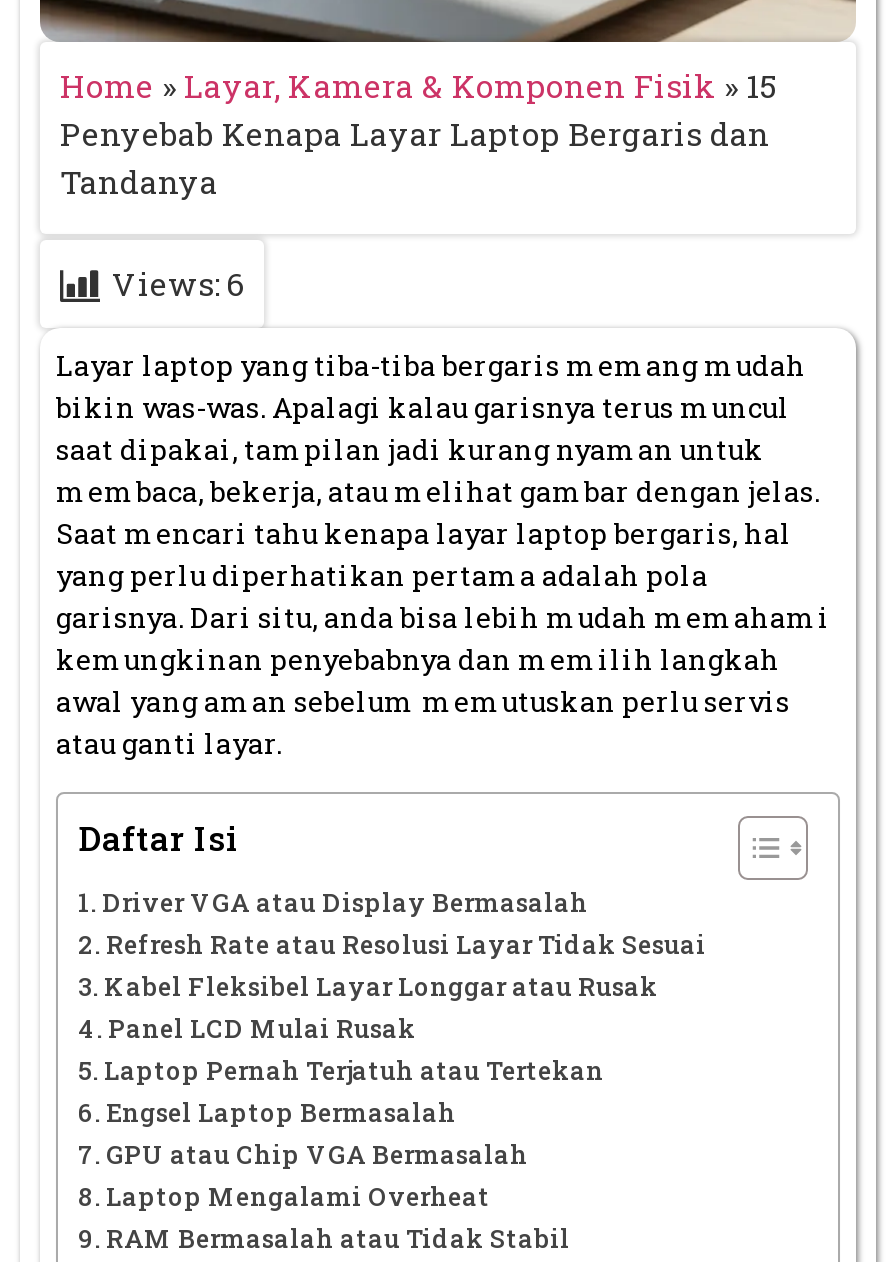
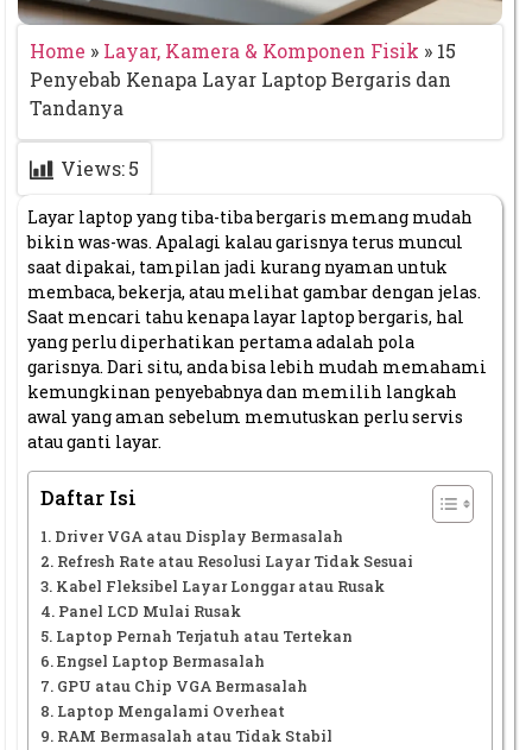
[112,262,244,304] Views: 6 -> [61,156,139,181] Views: 5

